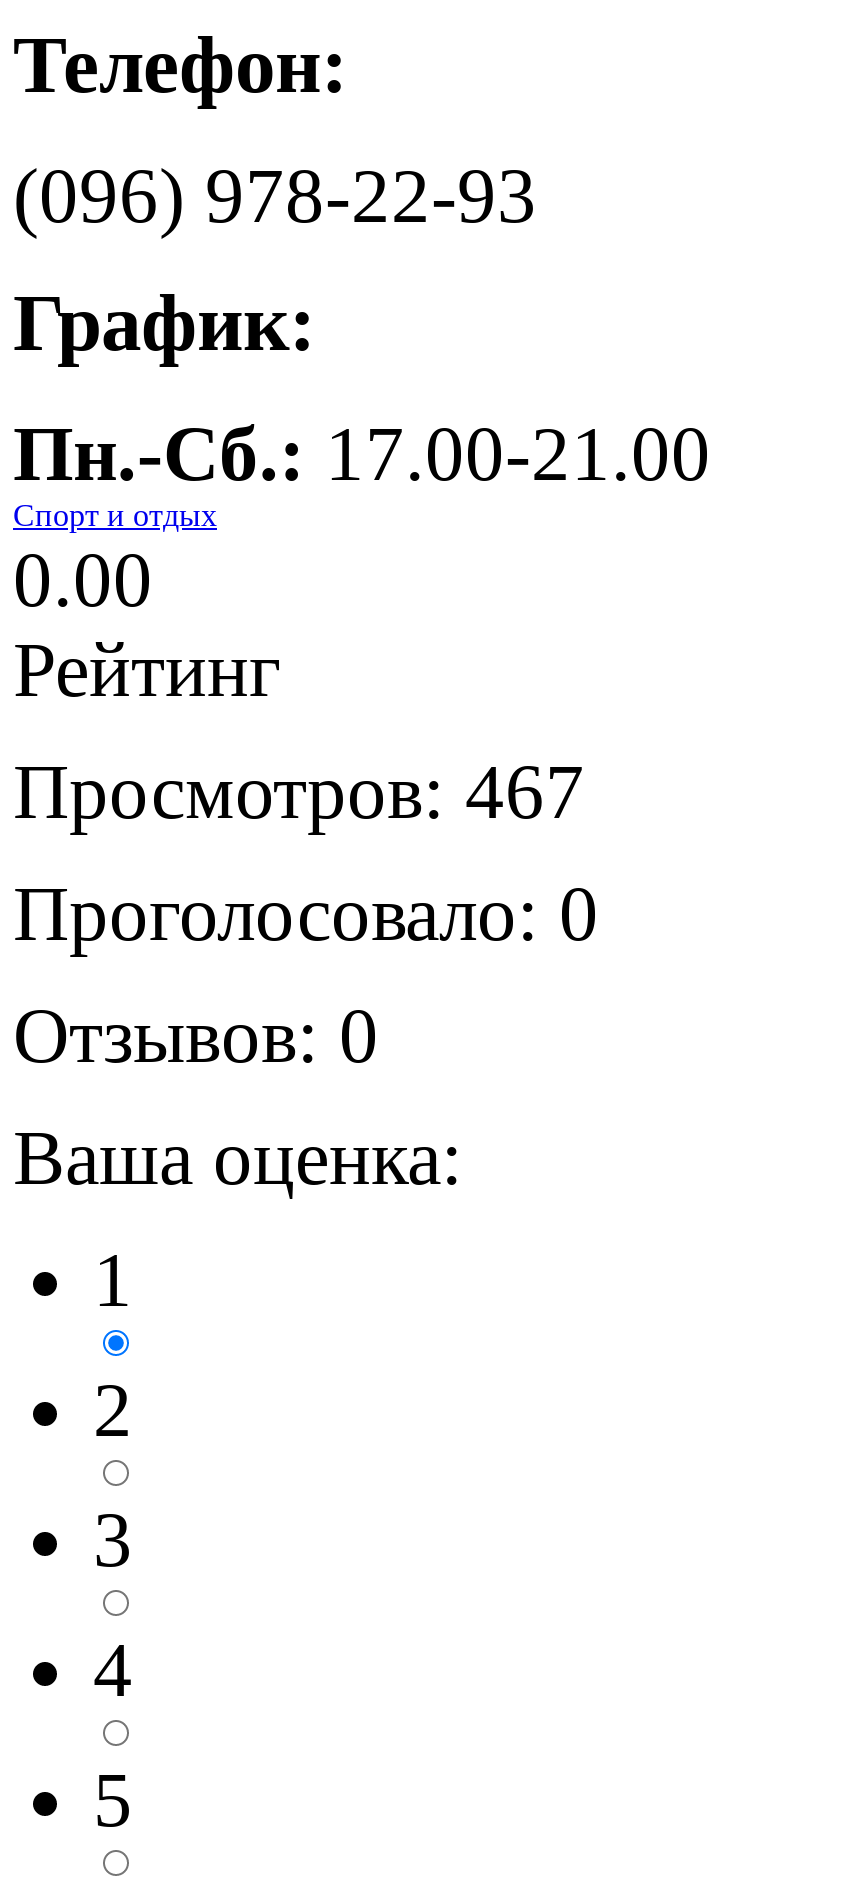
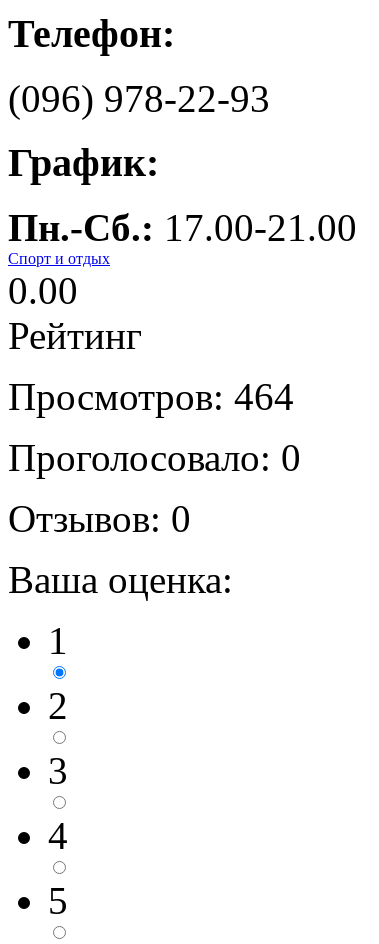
[13,748,585,834] Просмотров: 467 -> [8,375,294,418] Просмотров: 464

